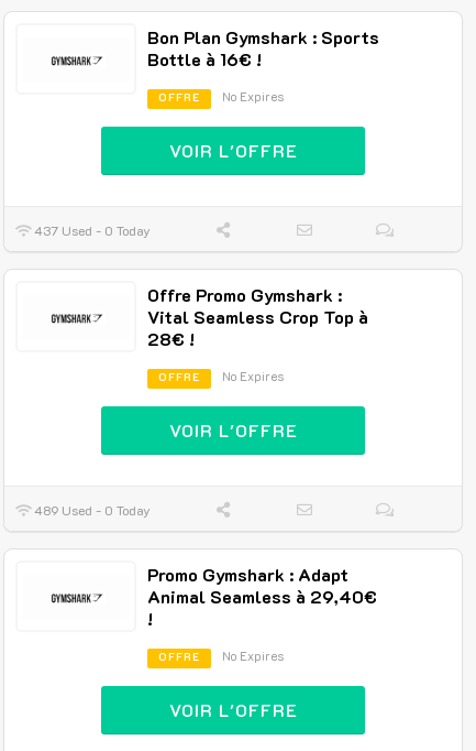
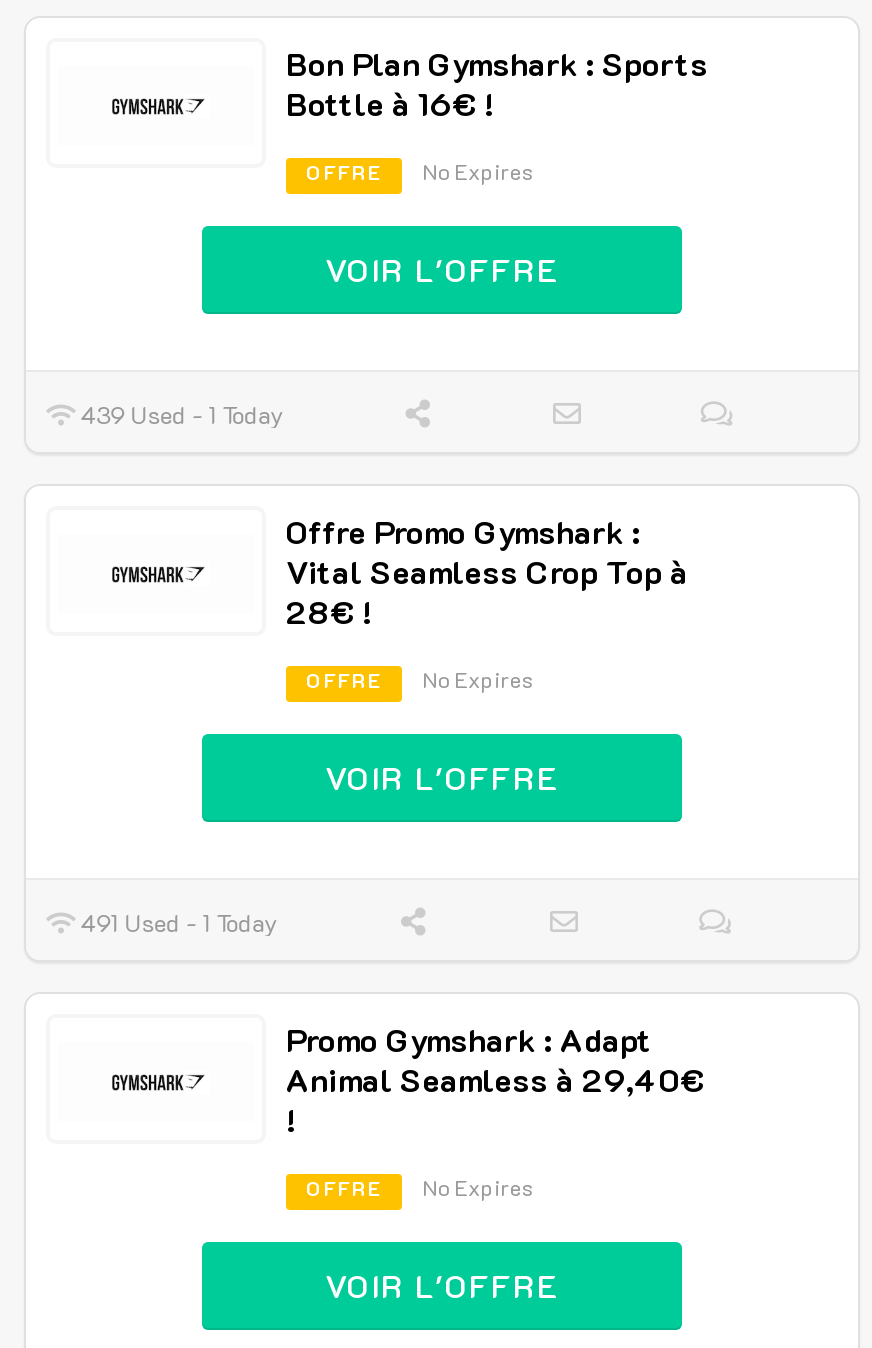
[31,222,151,239] 437 Used - 0 Today -> [74,399,284,431] 439 Used - 1 Today
[31,501,151,519] 489 Used - 0 Today -> [74,907,278,939] 491 Used - 1 Today

